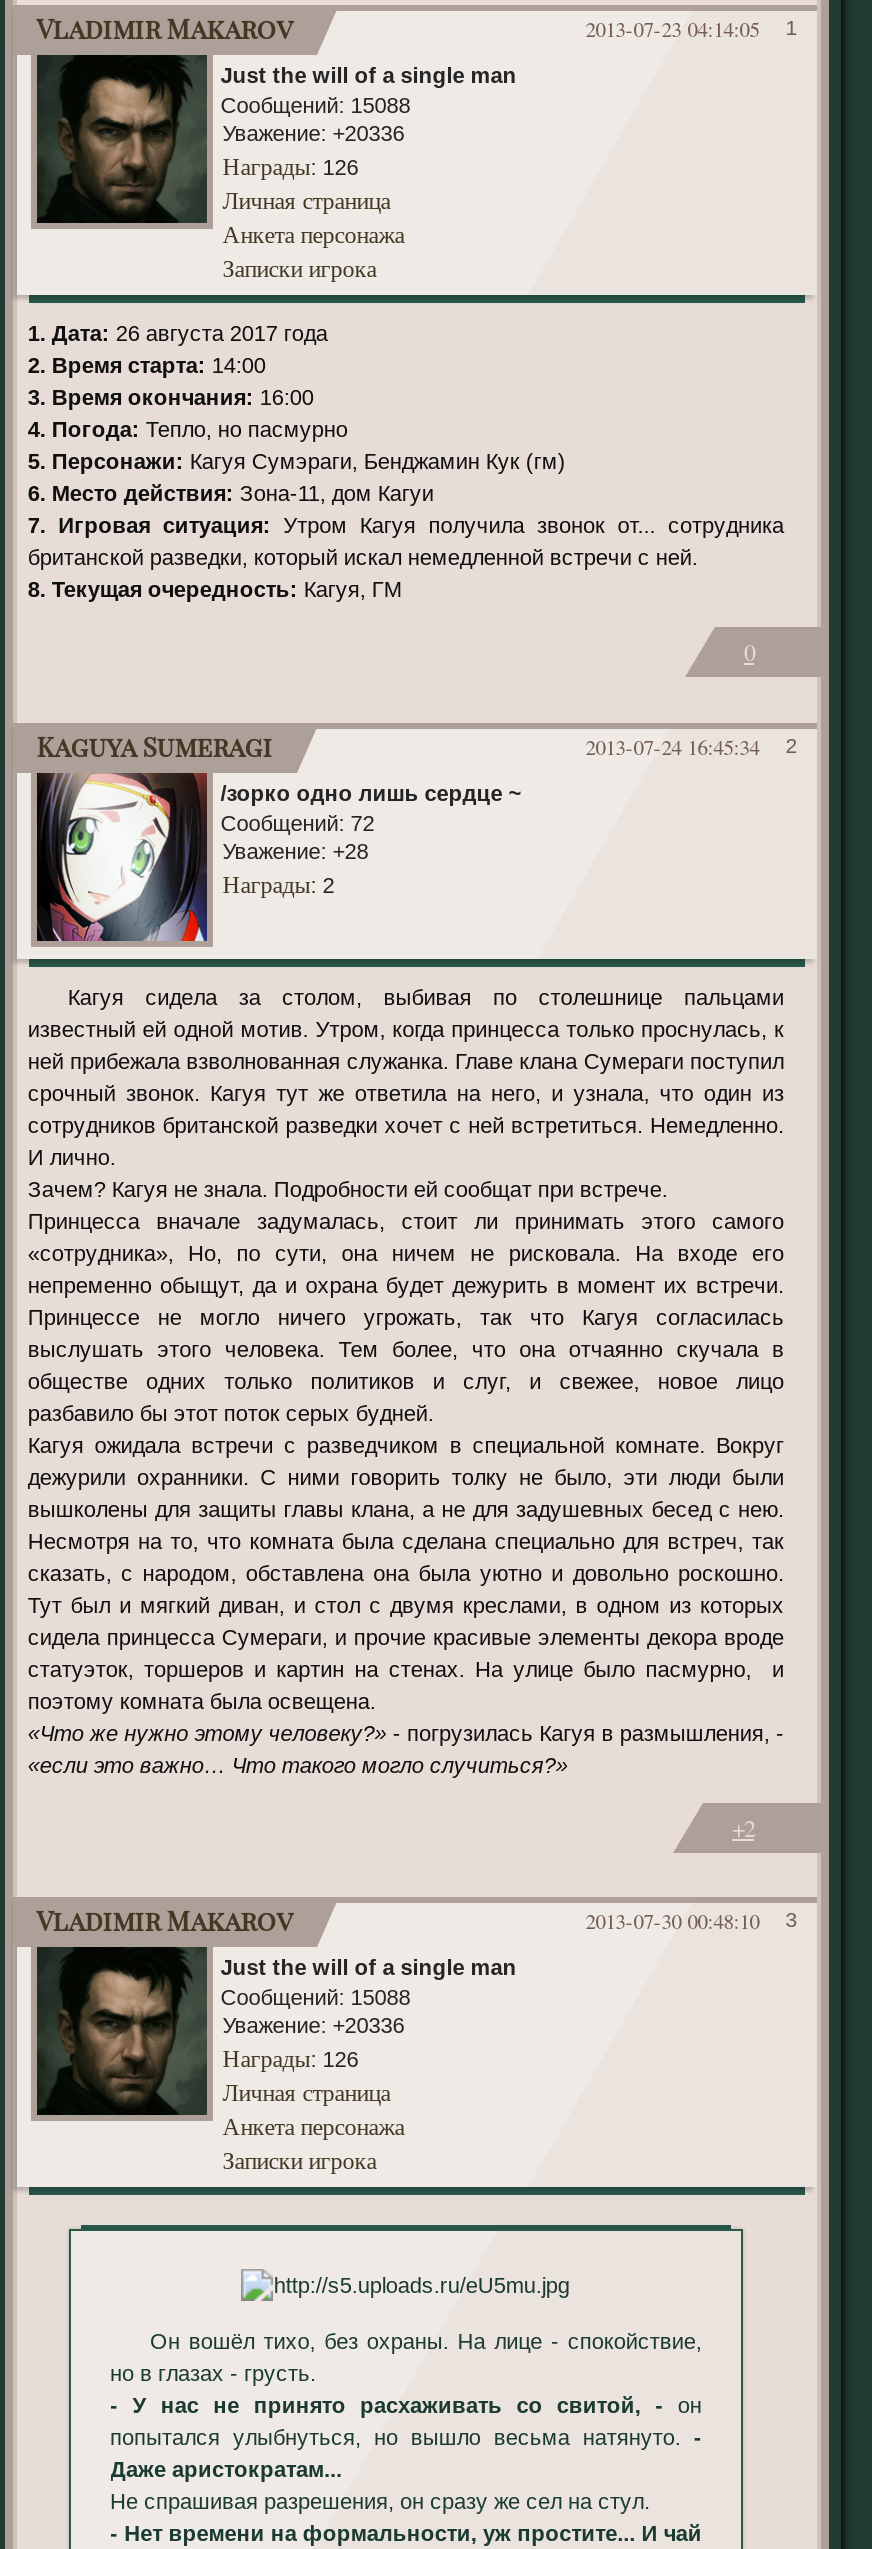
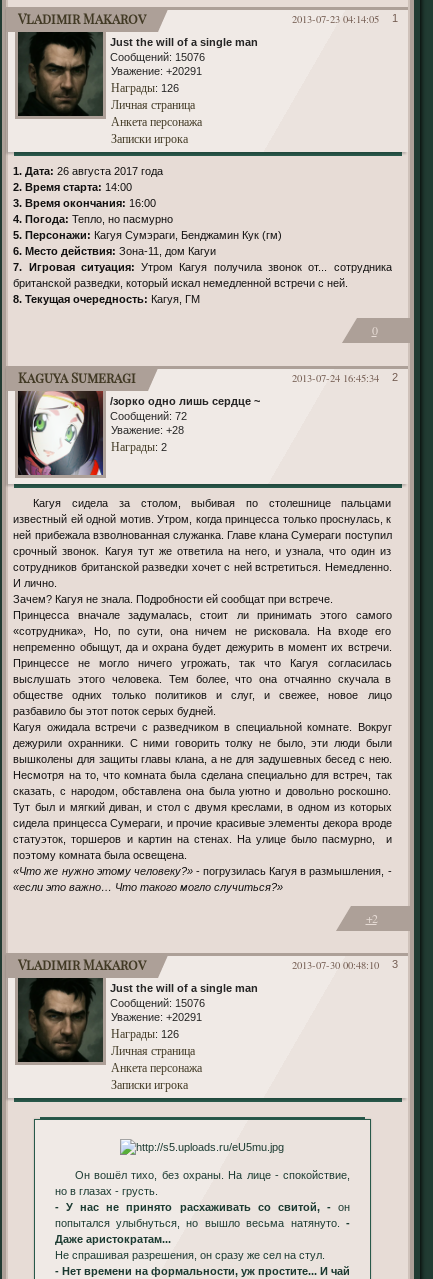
[237,93,411,117] Сообщений: 15088 -> [118,51,205,63] Сообщений: 15076
[235,121,405,145] Уважение: +20336 -> [117,65,202,77] Уважение: +20291
[221,1985,411,2009] Сообщений: 15088 -> [110,997,205,1009] Сообщений: 15076
[223,2013,405,2037] Уважение: +20336 -> [111,1011,202,1023] Уважение: +20291

